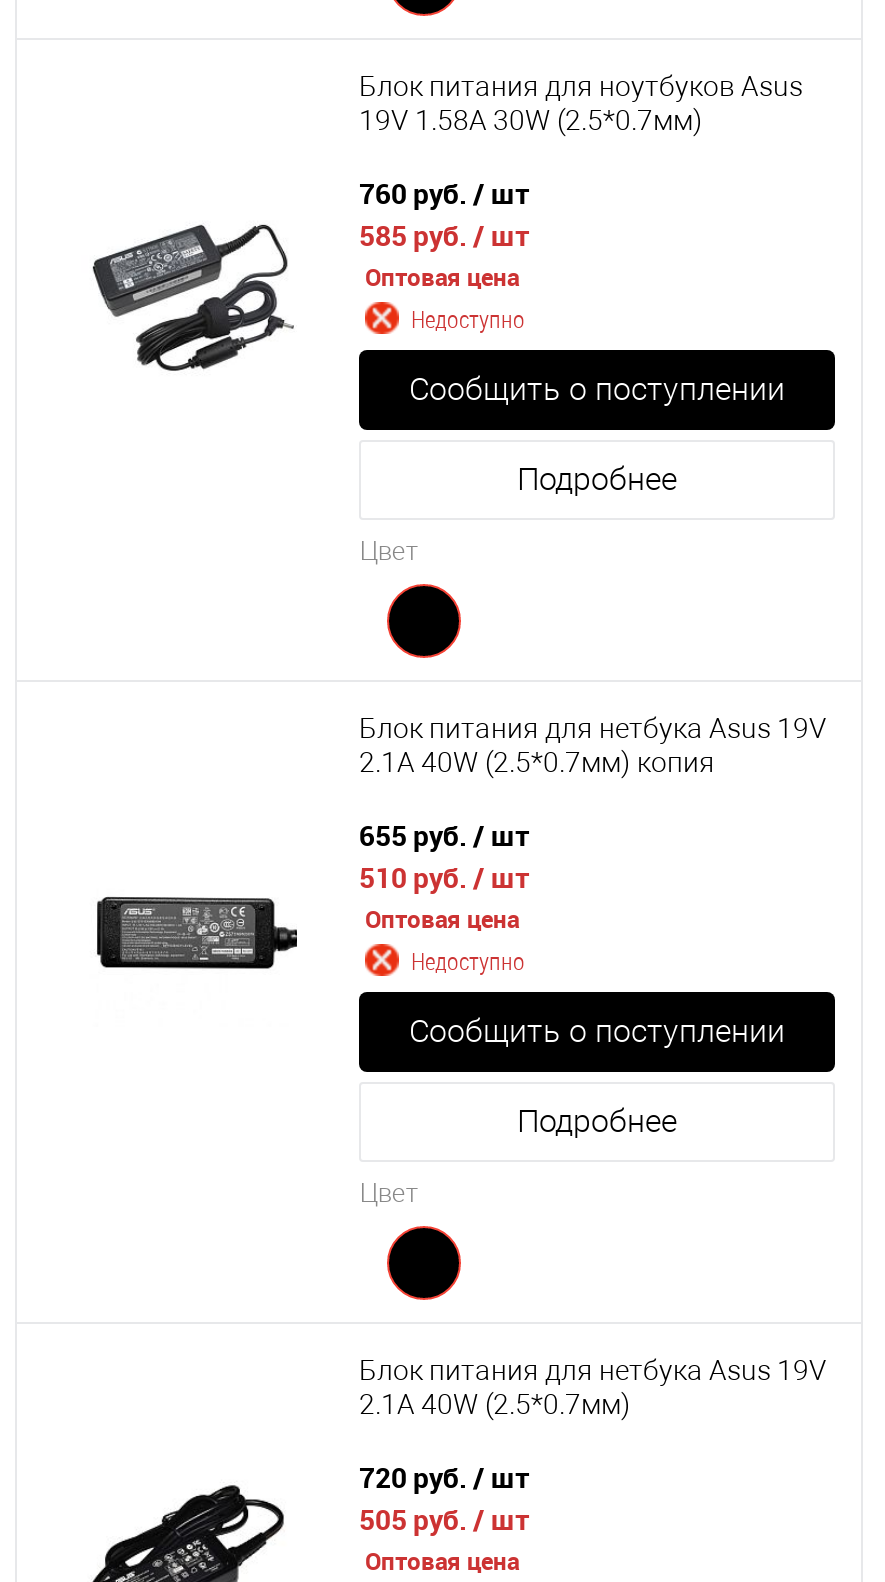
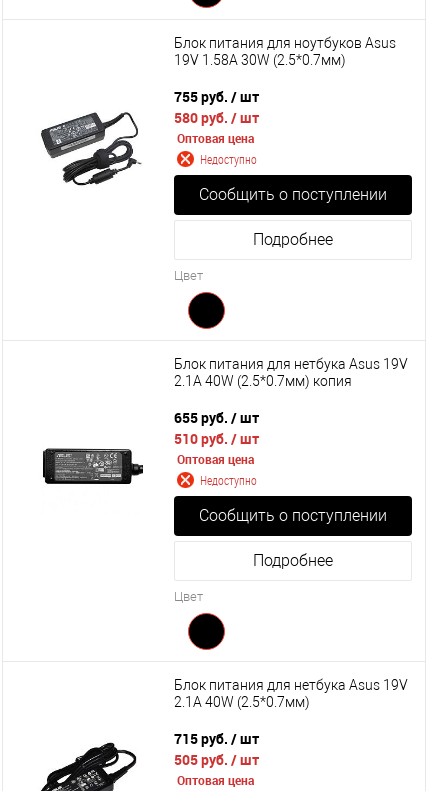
[359,174,529,212] 760 руб. / шт -> [174,87,259,106] 755 руб. / шт
[359,216,529,254] 585 руб. / шт -> [174,108,259,127] 580 руб. / шт
[359,1458,529,1496] 720 руб. / шт -> [174,729,259,748] 715 руб. / шт

